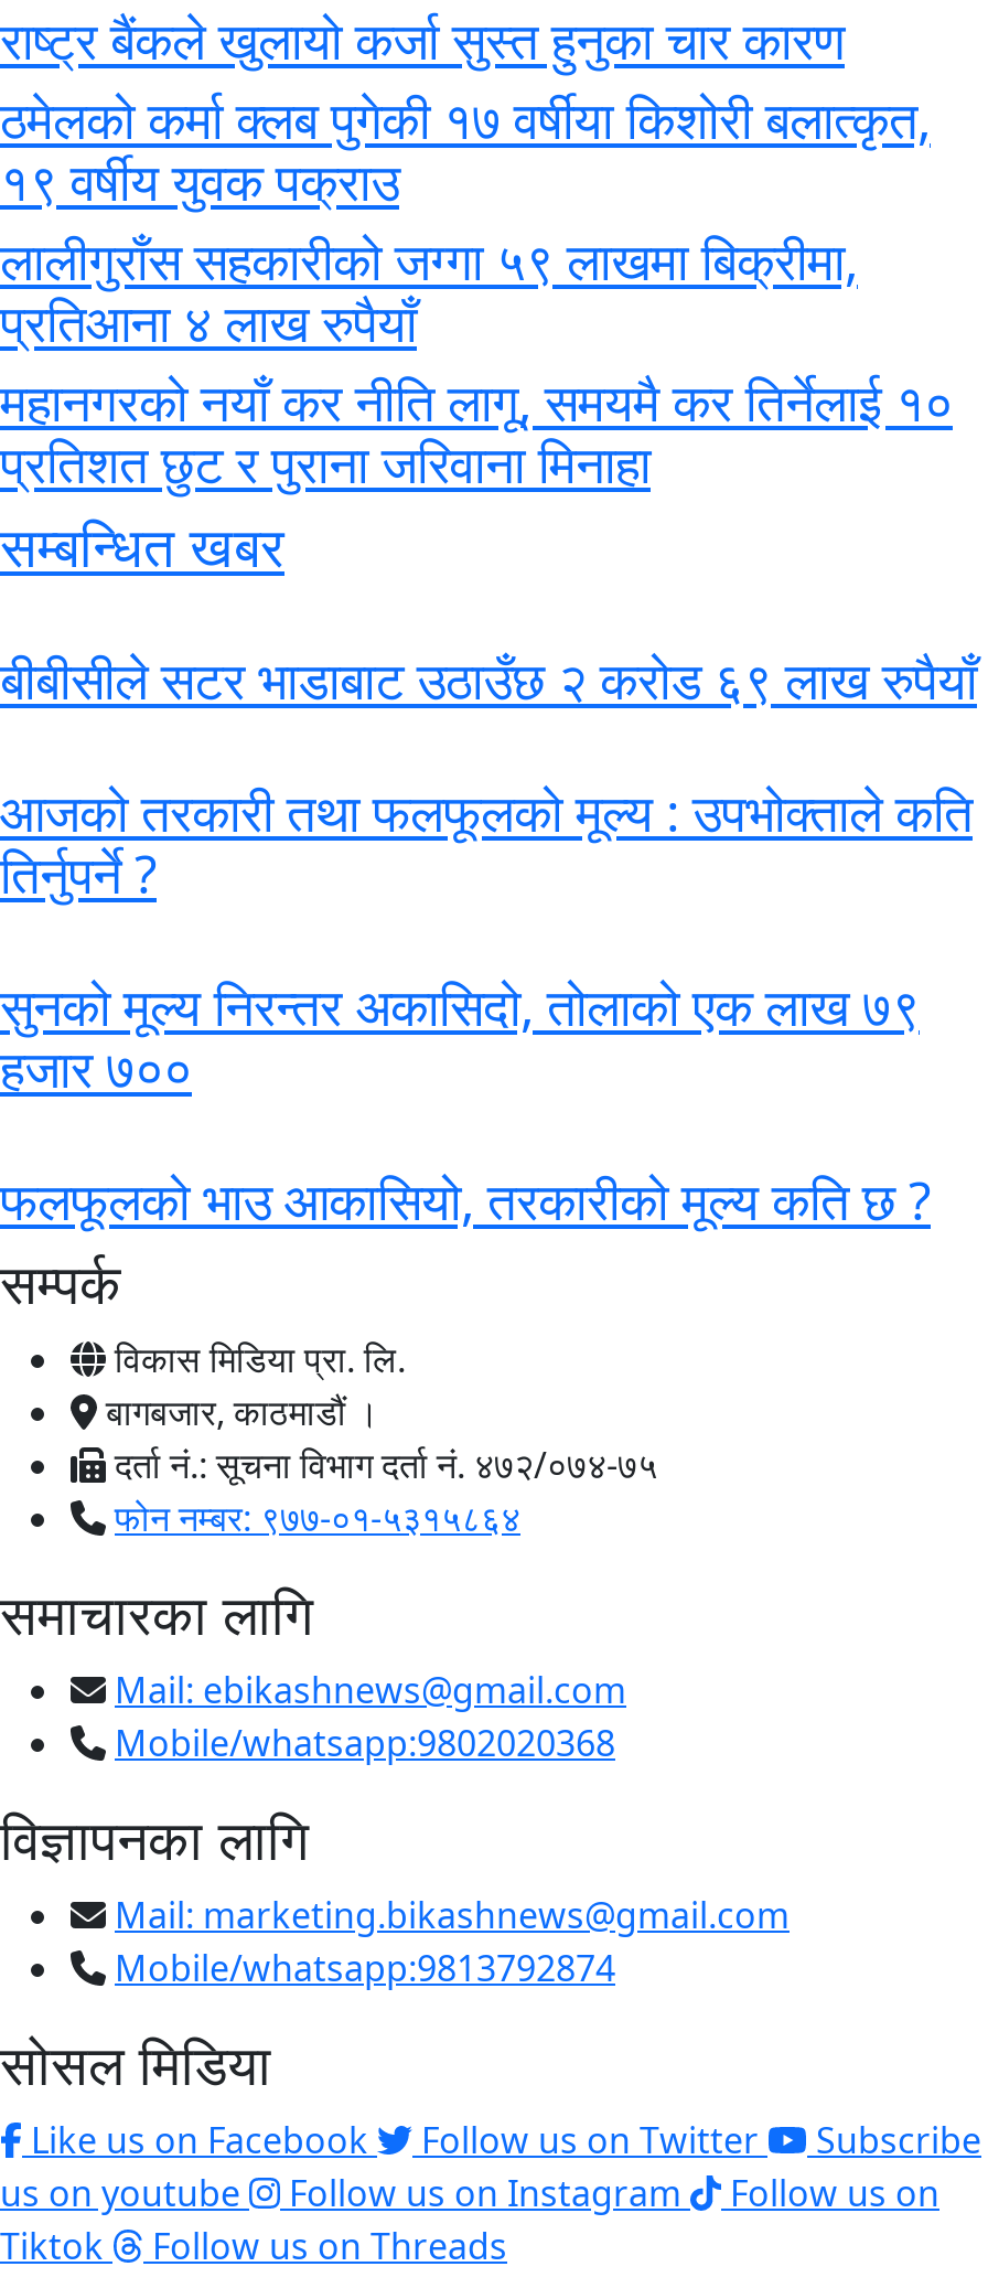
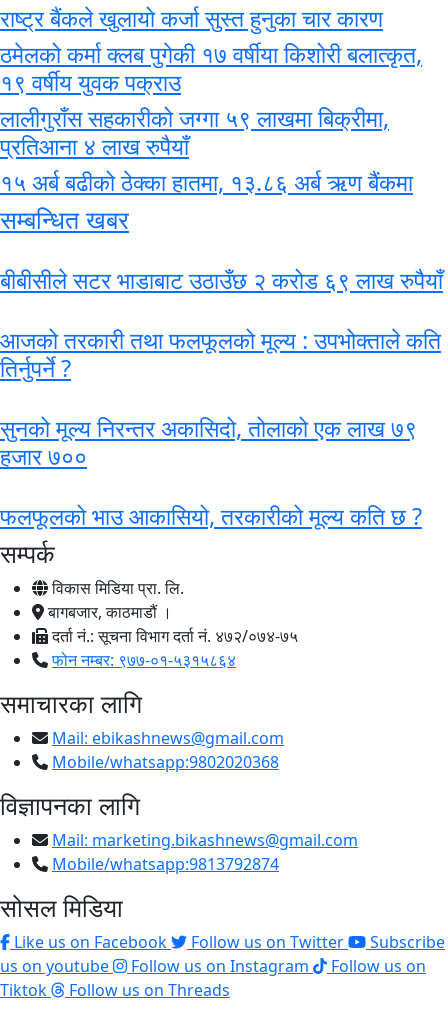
[0,367,953,500] महानगरको नयाँ कर नीति लागू, समयमै कर तिर्नेलाई १० | प्रतिशत छुट र पुराना जरिवाना मिनाहा -> [0,166,413,198] १५ अर्ब बढीको ठेक्का हातमा, १३.८६ अर्ब ऋण बैंकमा

